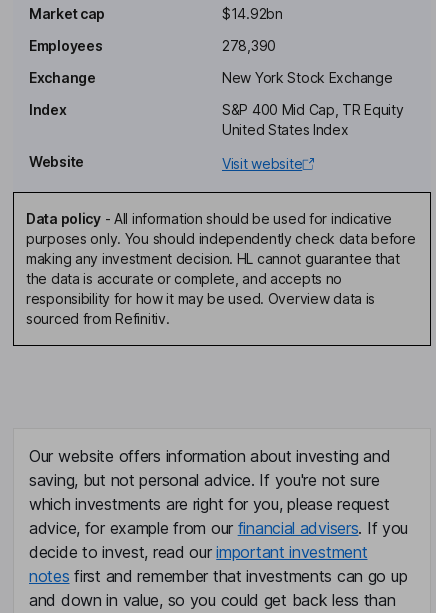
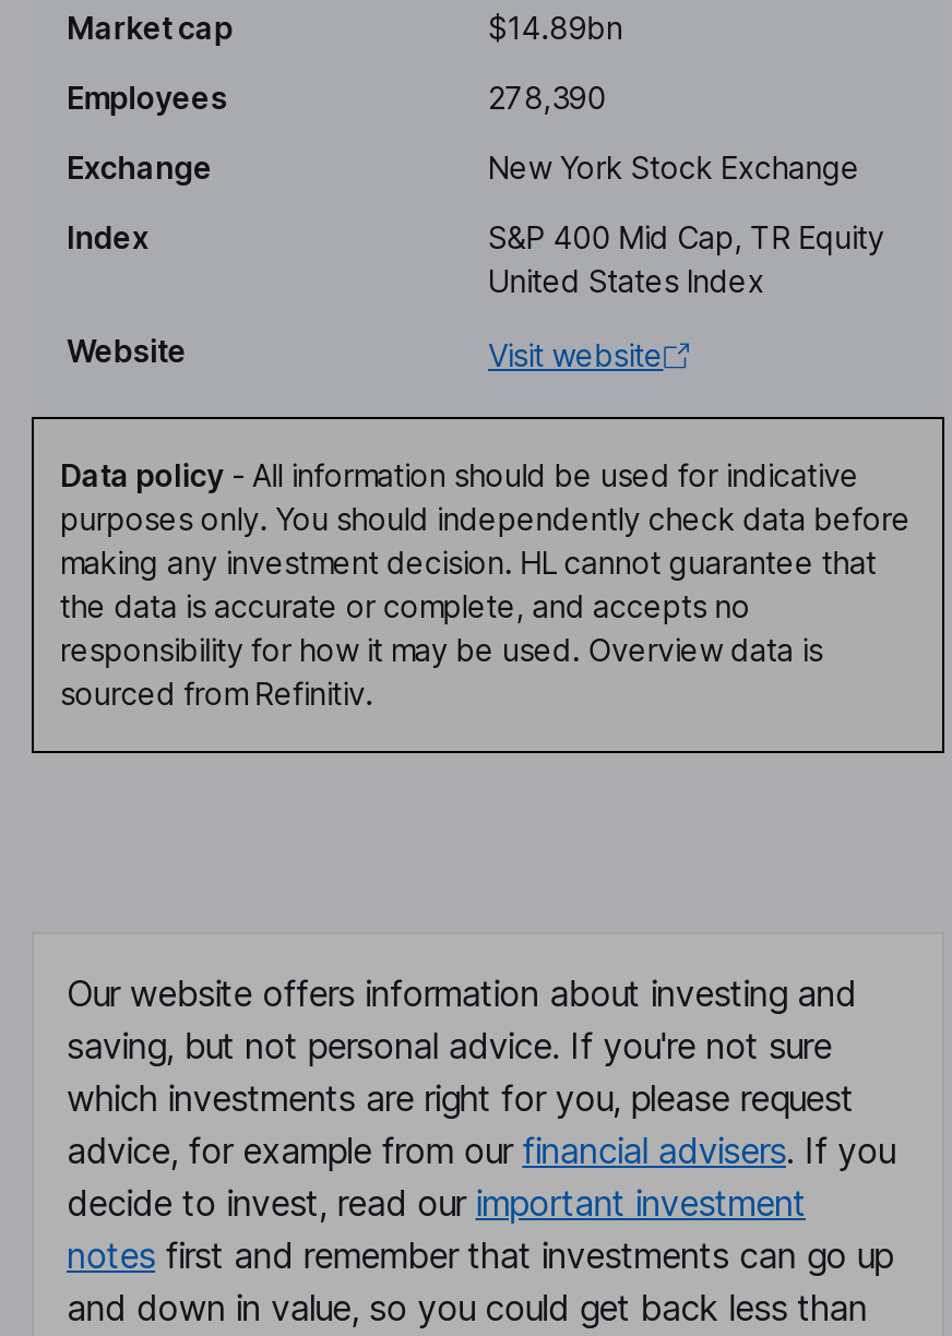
[222,5,283,22] $14.92bn -> [488,10,623,47] $14.89bn

